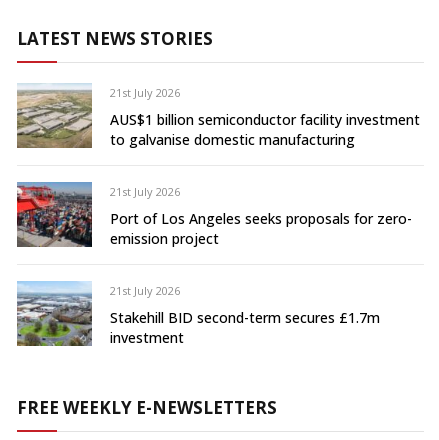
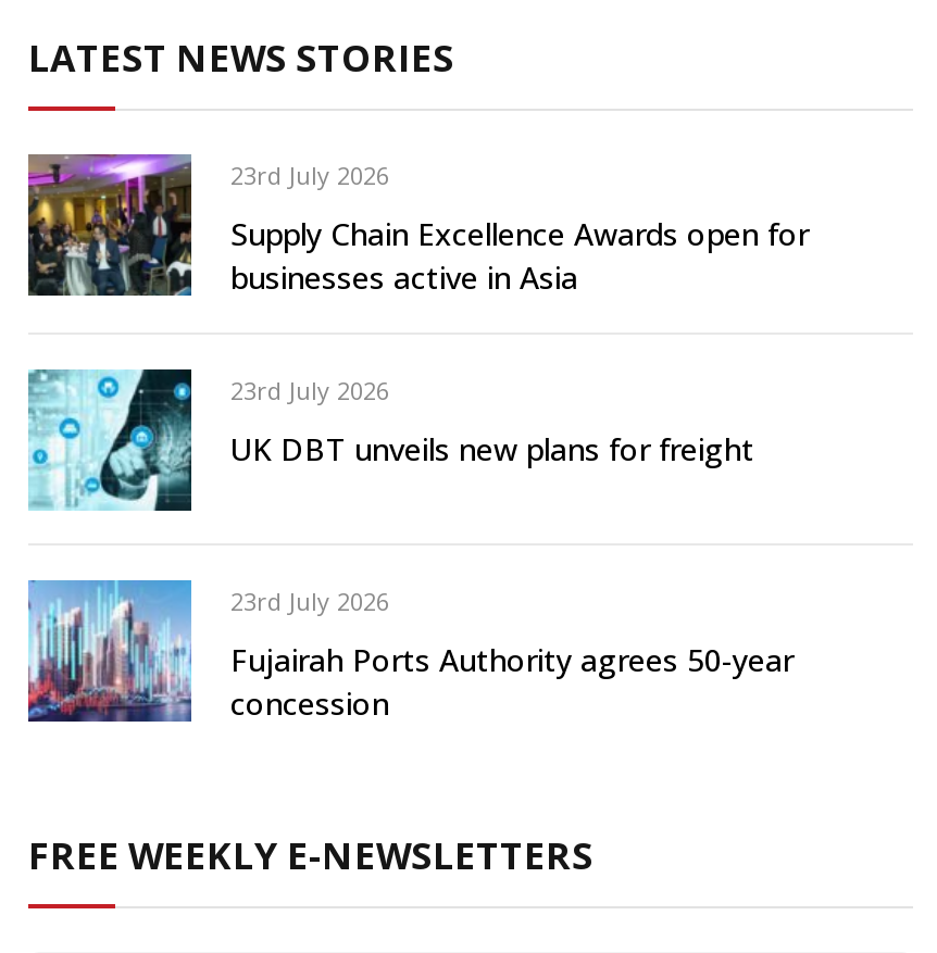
[16,83,180,149] [image] | 21st July 2026 -> [26,152,389,298] [image] | 23rd July 2026
[110,110,420,149] AUS$1 billion semiconductor facility investment | to galvanise domestic manufacturing -> [230,212,809,297] Supply Chain Excellence Awards open for | businesses active in Asia
[16,182,180,248] [image] | 21st July 2026 -> [26,367,389,511] [image] | 23rd July 2026
[110,209,412,248] Port of Los Angeles seeks proposals for zero- | emission project -> [230,427,754,469] UK DBT unveils new plans for freight
[16,281,180,347] [image] | 21st July 2026 -> [26,578,389,724] [image] | 23rd July 2026
[110,308,380,347] Stakehill BID second-term secures £1.7m | investment -> [230,639,794,723] Fujairah Ports Authority agrees 50-year | concession

